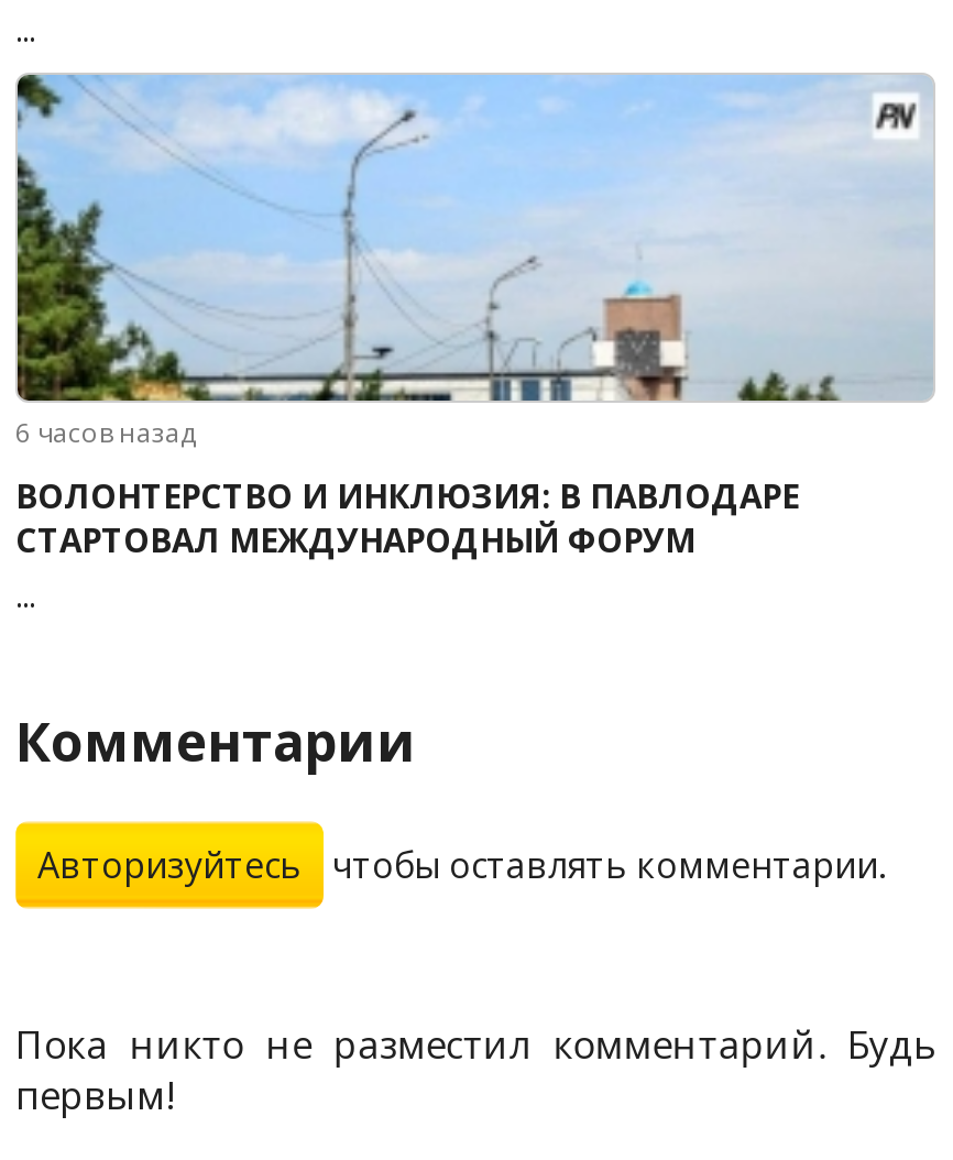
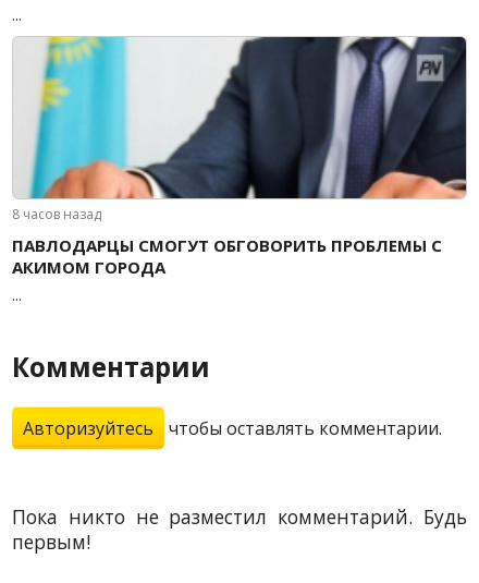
[15,73,933,451] [image] | 6 часов назад -> [12,36,467,223] [image] | 8 часов назад
[15,473,799,561] ВОЛОНТЕРСТВО И ИНКЛЮЗИЯ: В ПАВЛОДАРЕ | СТАРТОВАЛ МЕЖДУНАРОДНЫЙ ФОРУМ -> [12,234,442,278] ПАВЛОДАРЦЫ СМОГУТ ОБГОВОРИТЬ ПРОБЛЕМЫ С | АКИМОМ ГОРОДА

